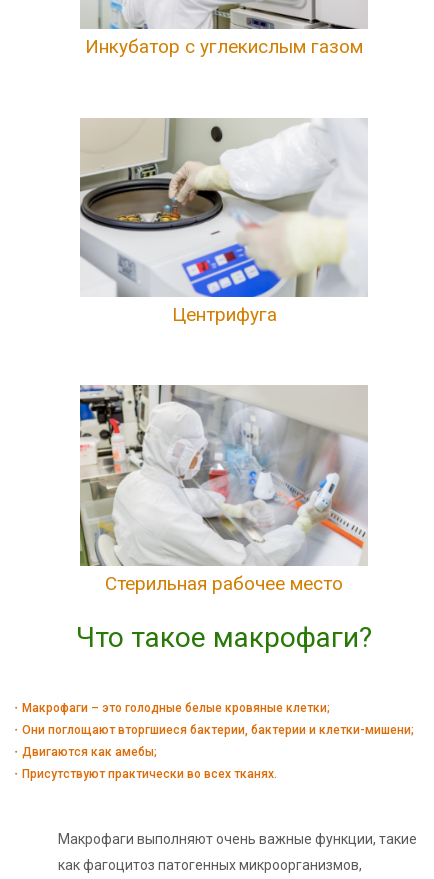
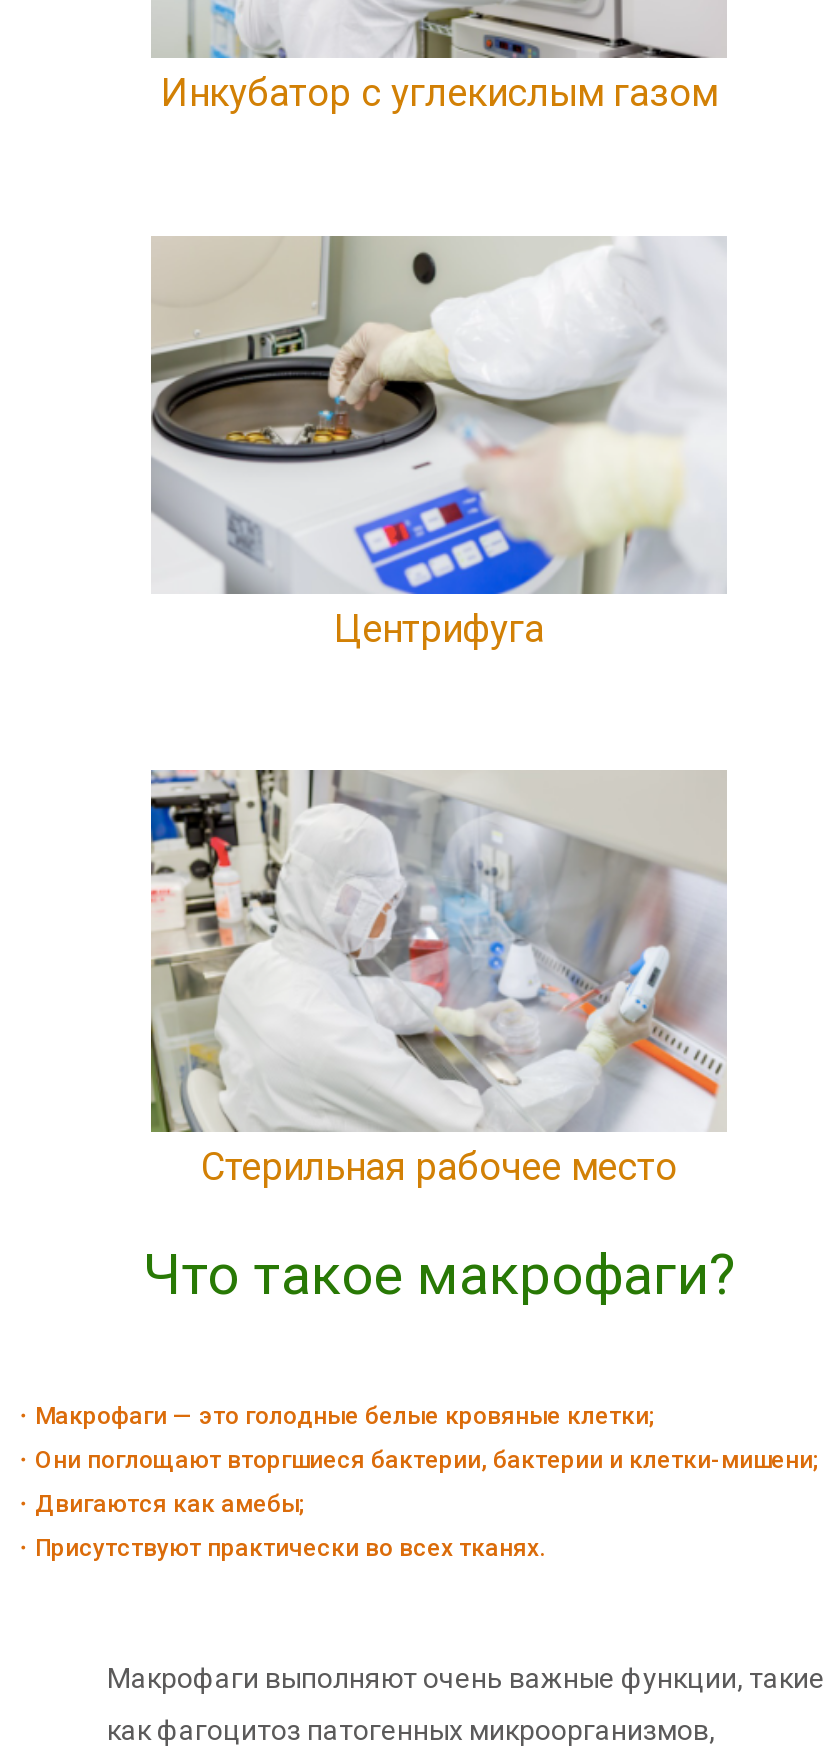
[10,701,330,715] ・Макрофаги – это голодные белые кровяные клетки; -> [11,1402,655,1430] ・Макрофаги — это голодные белые кровяные клетки;

